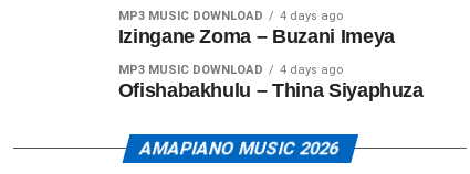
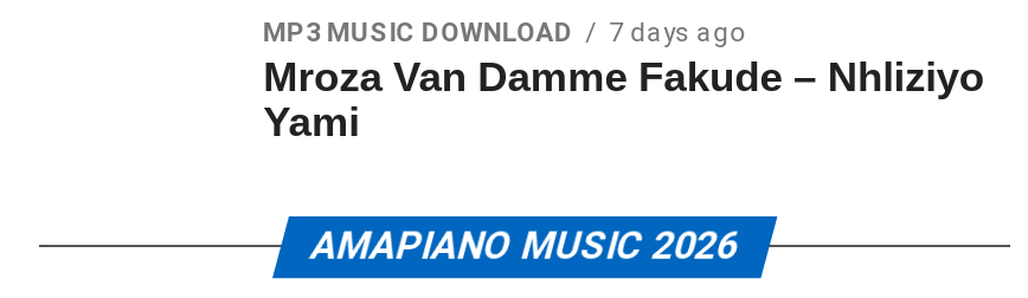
[118,9,423,101] 4 days ago | Izingane Zoma – Buzani Imeya | MP3 MUSIC DOWNLOAD | 4 days ago | Ofishabakhulu – Thina Siyaphuza -> [263,18,984,145] 7 days ago | Mroza Van Damme Fakude – Nhliziyo | Yami

